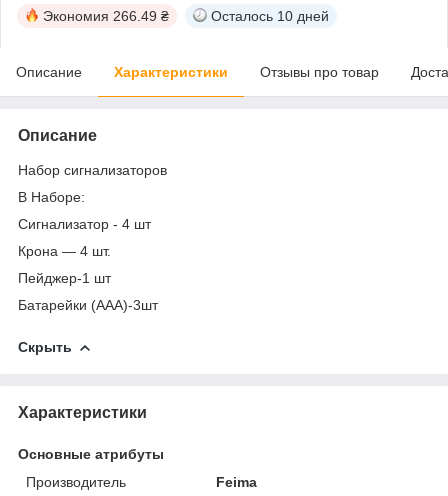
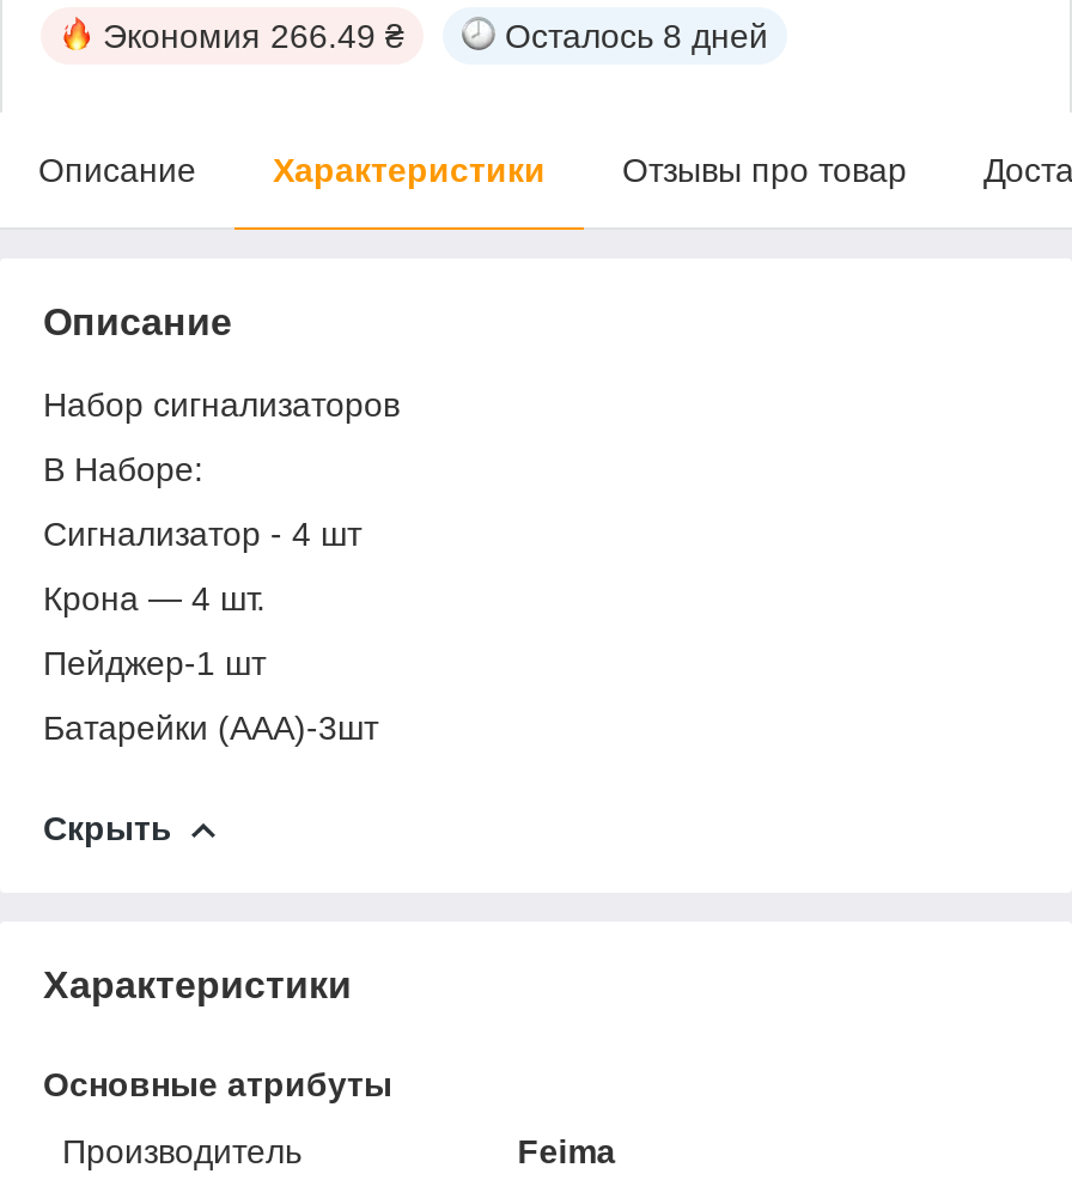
[211,8,329,24] Осталось 10 дней -> [505,16,768,55] Осталось 8 дней

